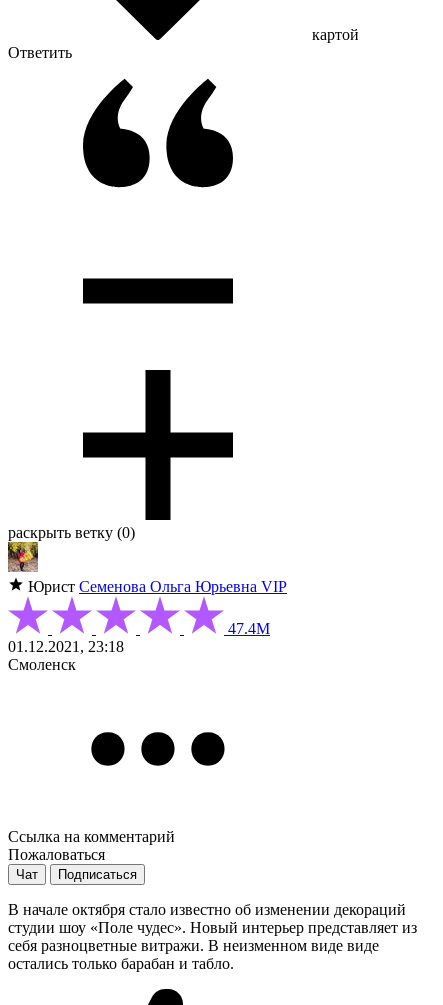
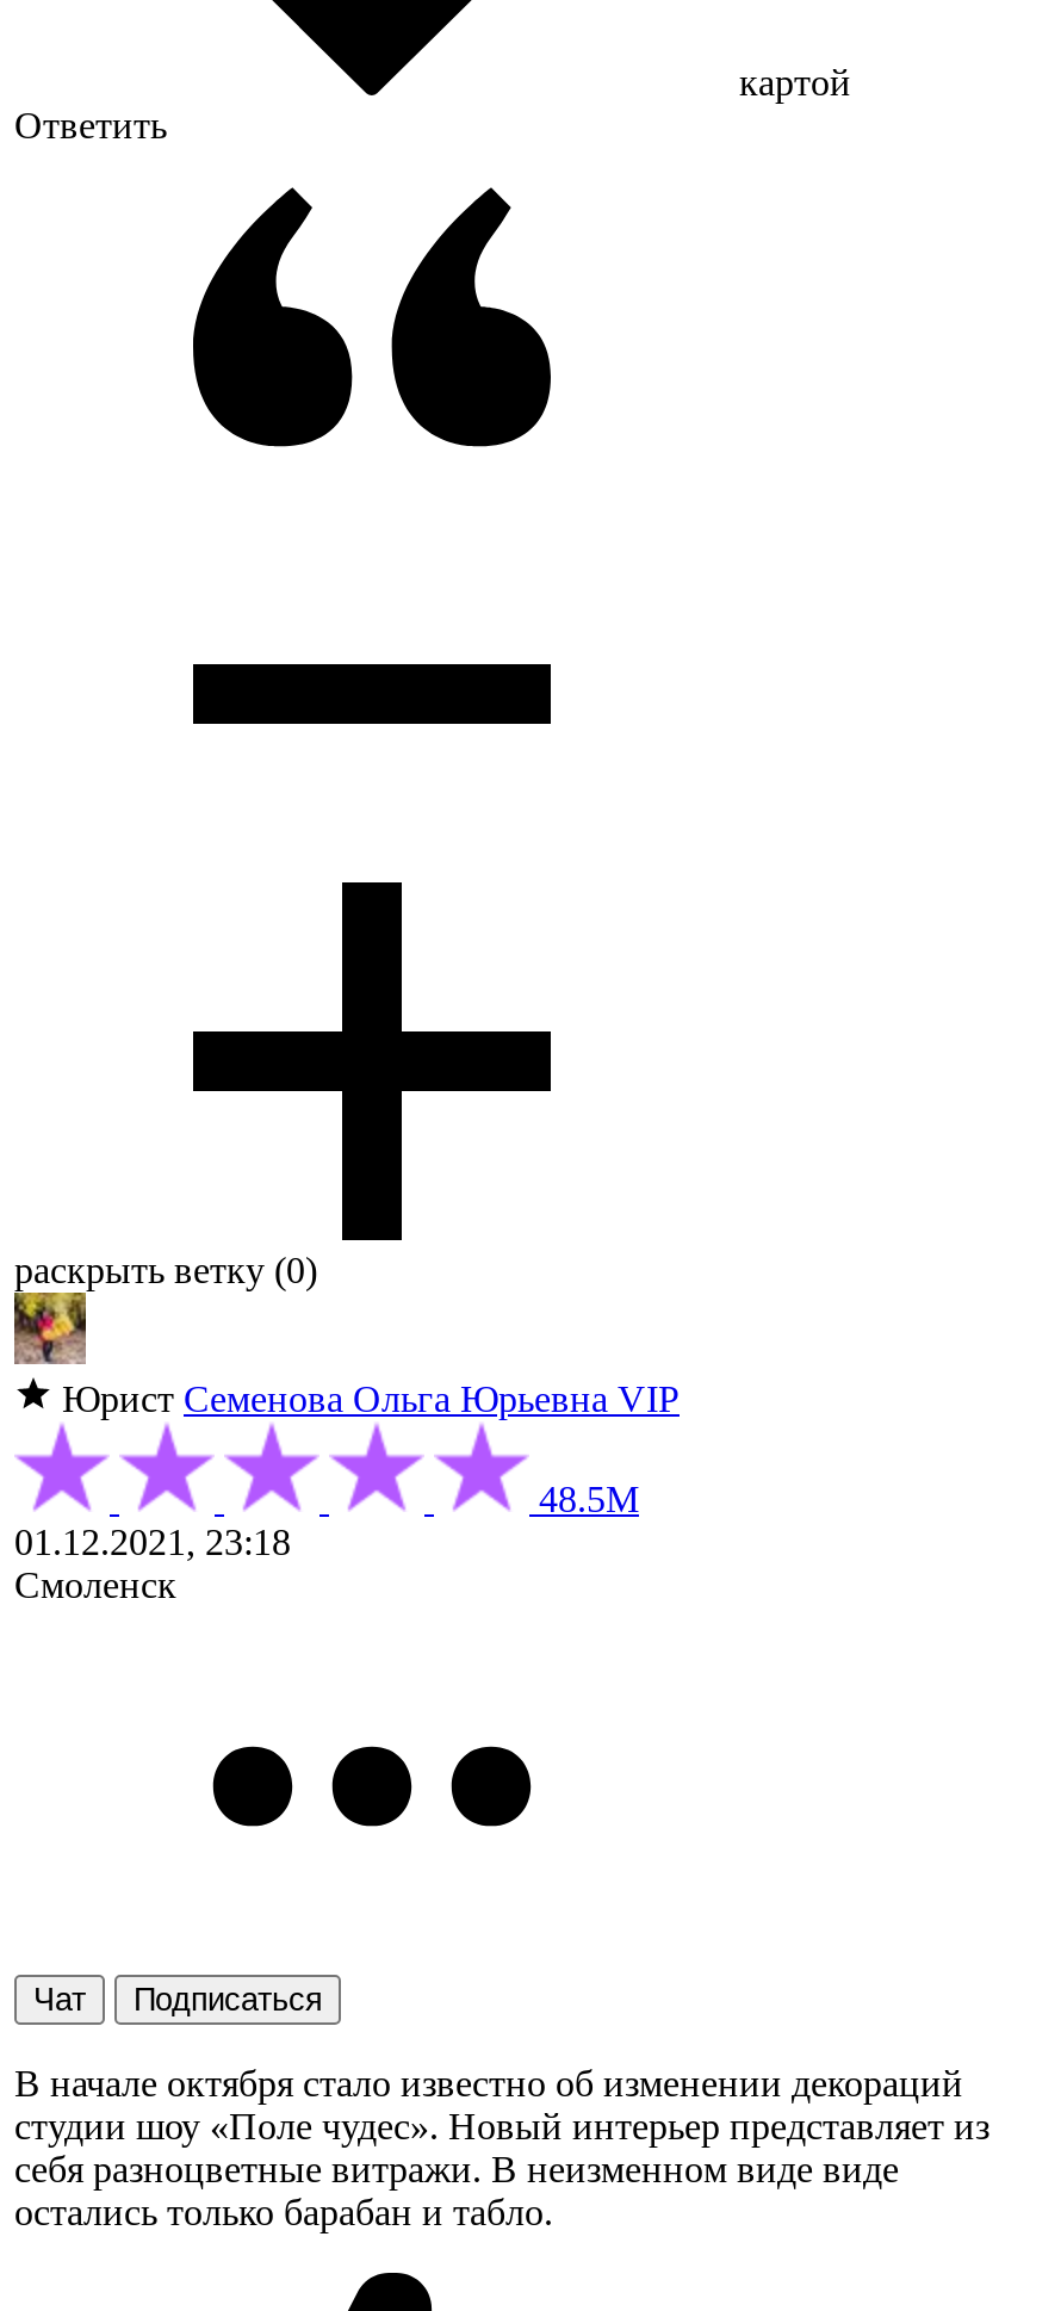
[224,620,270,637] 47.4М -> [529,1480,639,1520] 48.5М
[8,828,175,863] Ссылка на комментарий | Пожаловаться -> none

